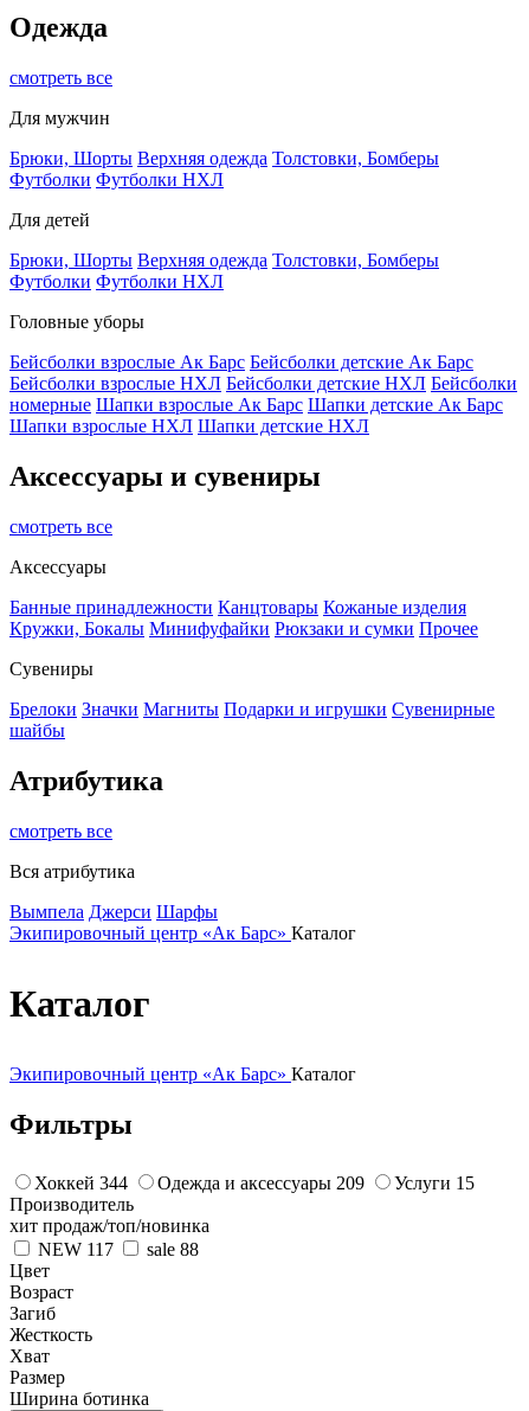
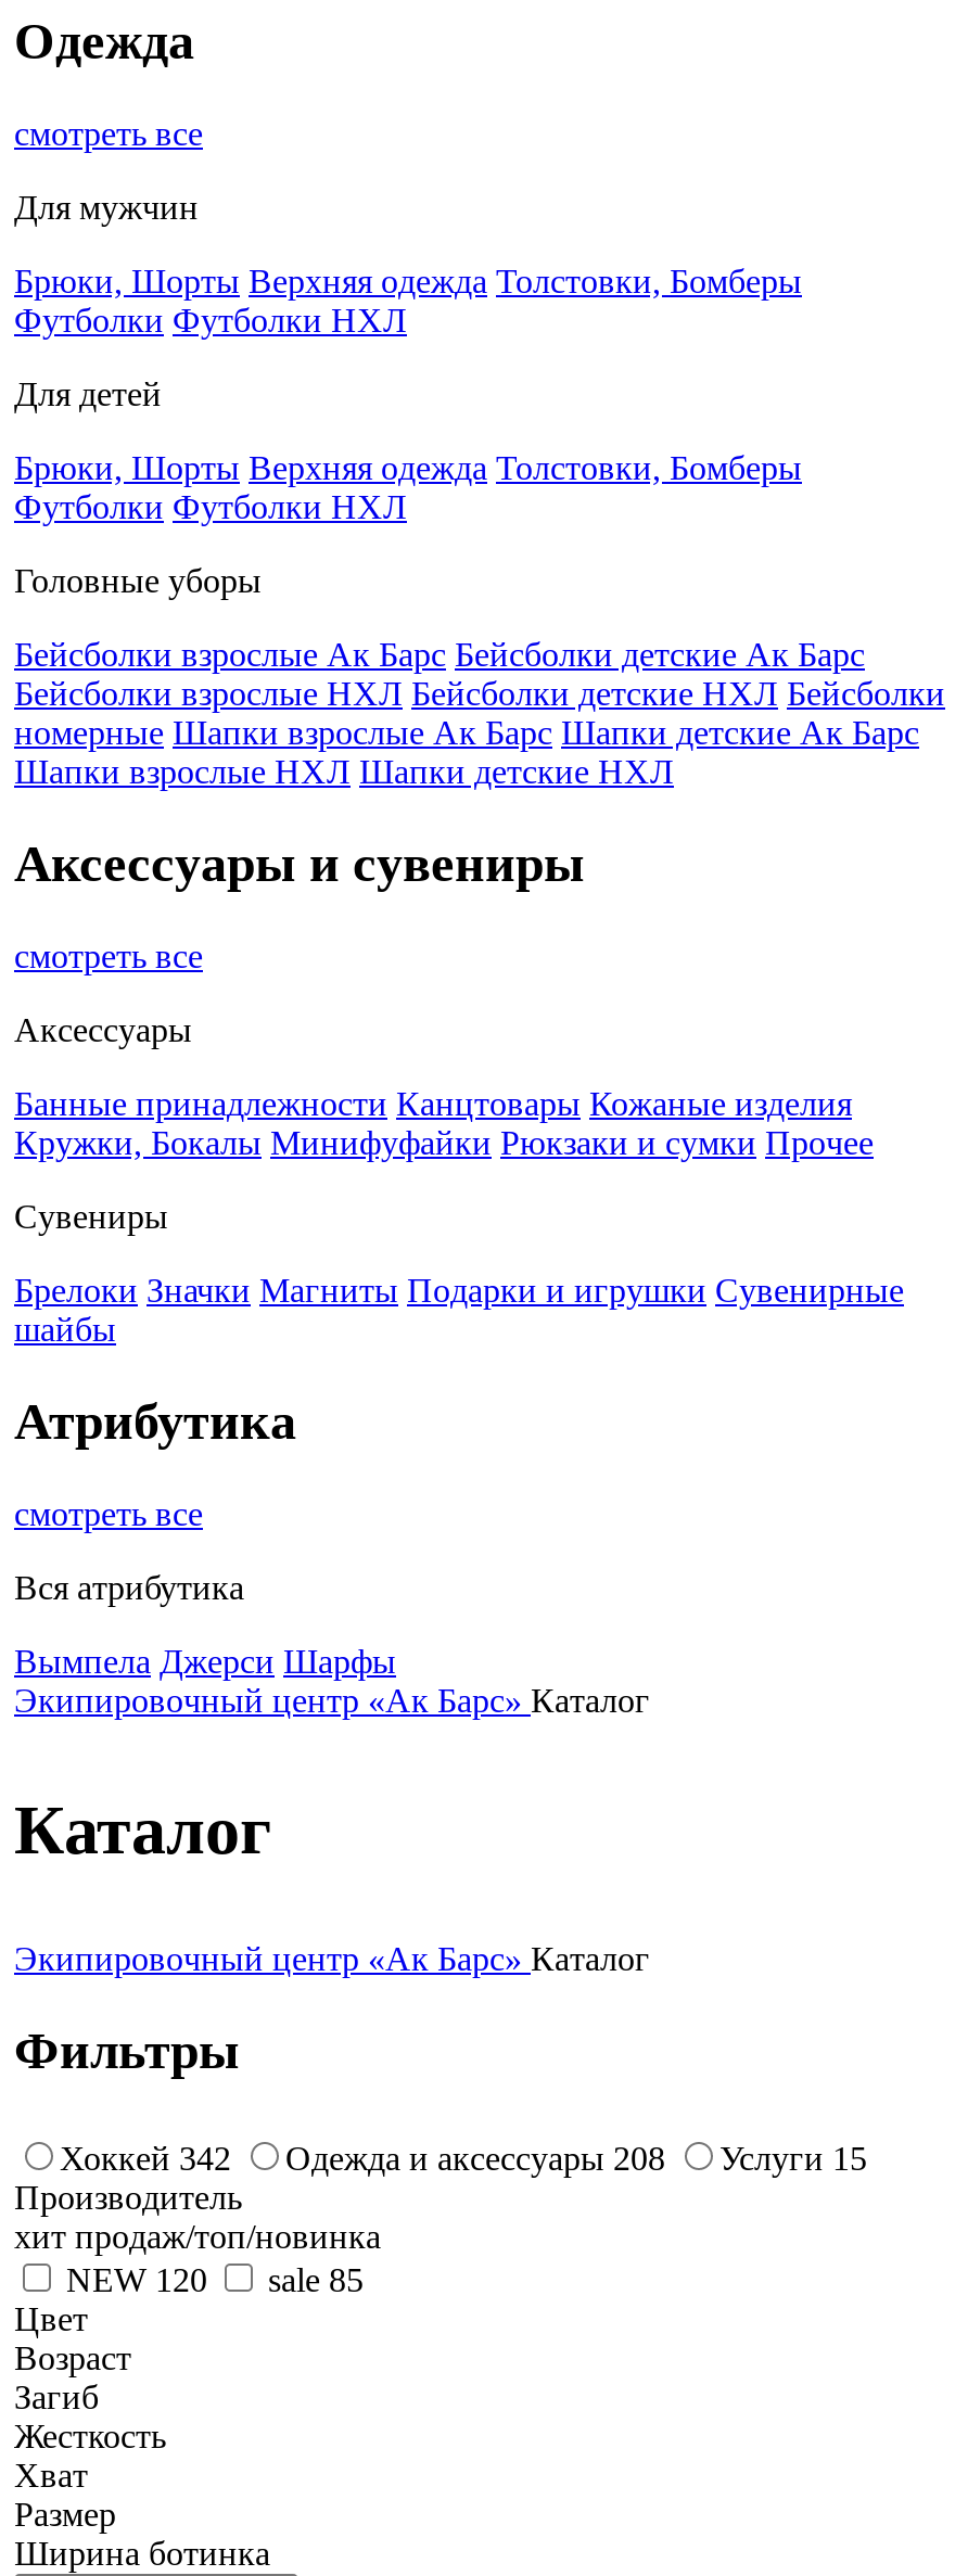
[34,1172,128,1192] Хоккей 344 -> [60,2139,231,2176] Хоккей 342
[157,1172,365,1192] Одежда и аксессуары 209 -> [285,2139,665,2176] Одежда и аксессуары 208
[38,1239,114,1259] NEW 117 -> [66,2260,207,2297] NEW 120
[147,1239,199,1259] sale 88 -> [268,2260,364,2297] sale 85

